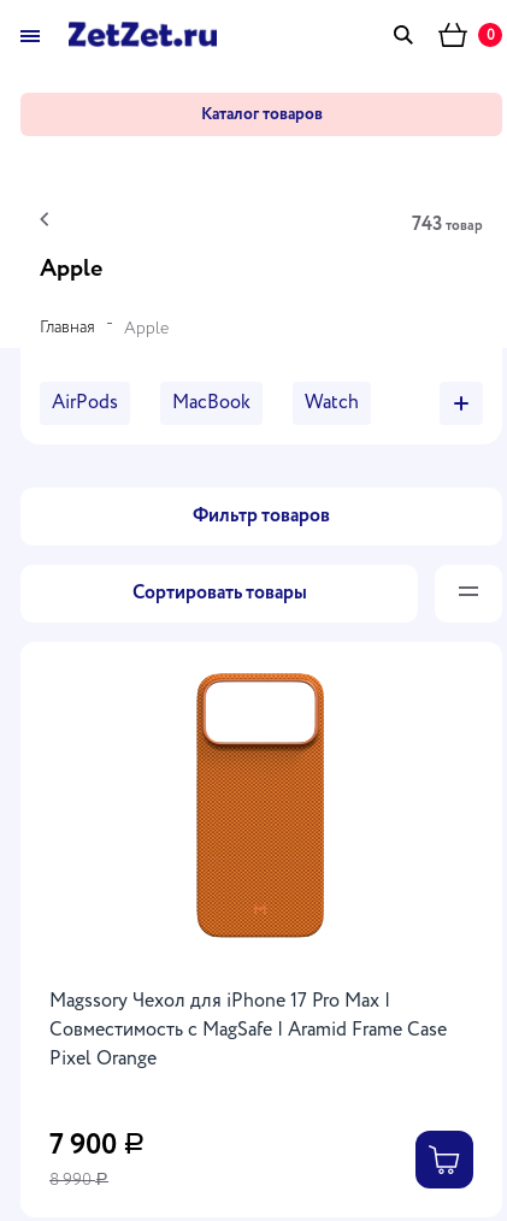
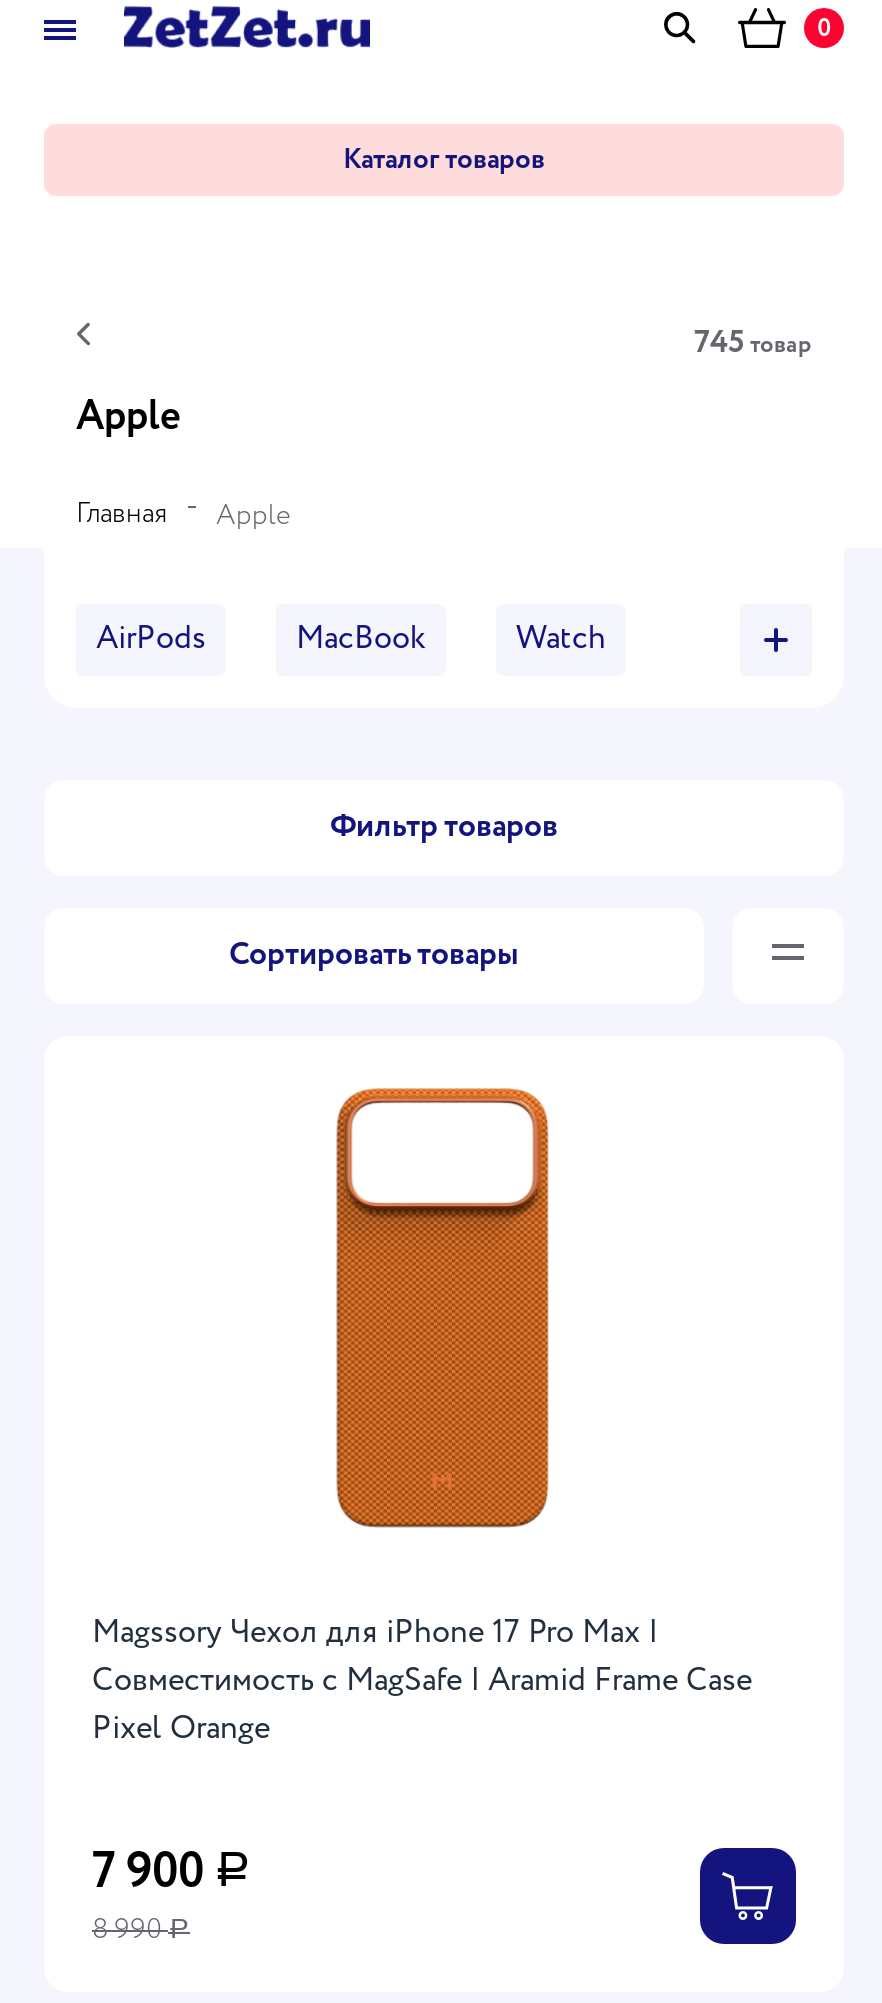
[412,216,483,235] 743 товар -> [694,328,812,360] 745 товар

